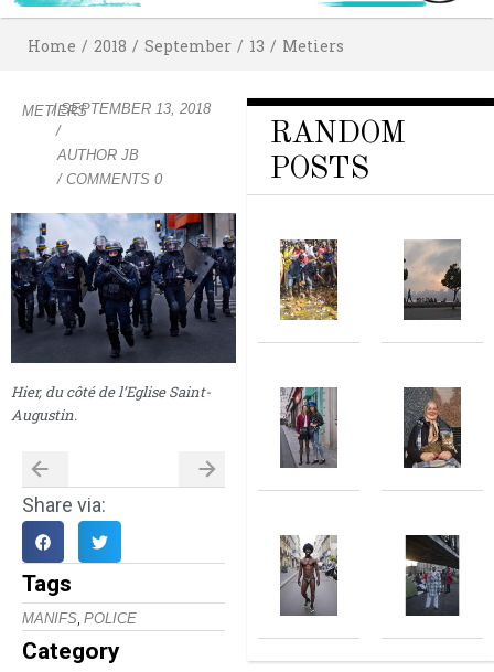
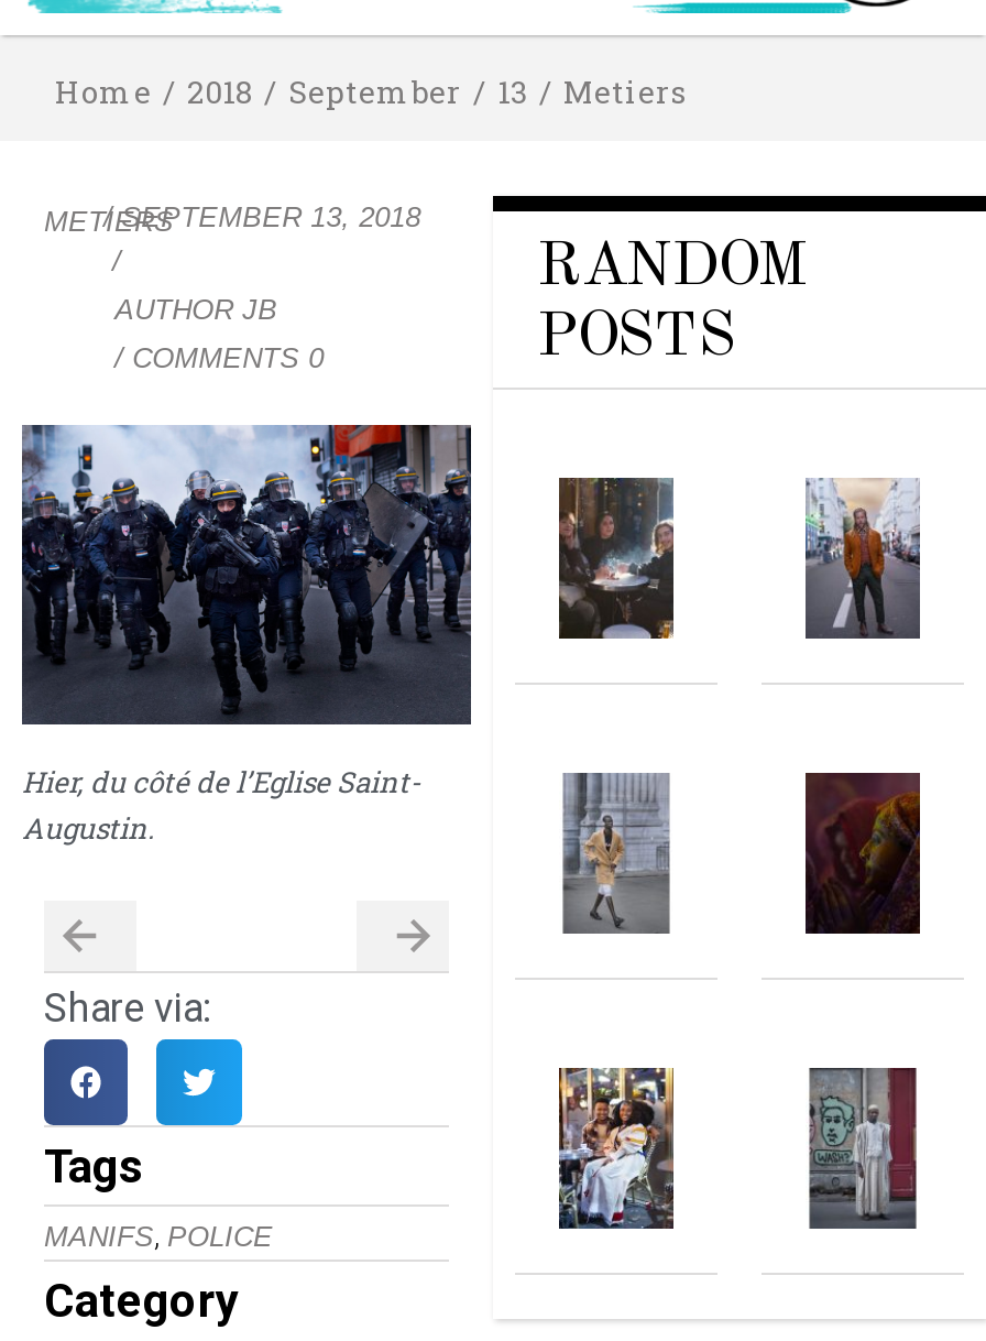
[279,239,339,320] [image] -> [557,478,676,641] [image]
[402,239,462,316] [image] -> [803,480,922,632] [image]
[279,387,337,467] [image] -> [559,773,671,929] [image]
[404,387,461,469] [image] -> [806,773,920,936] [image]
[280,535,337,616] [image] -> [559,1068,673,1231] [image]
[406,535,460,614] [image] -> [808,1068,918,1222] [image]

